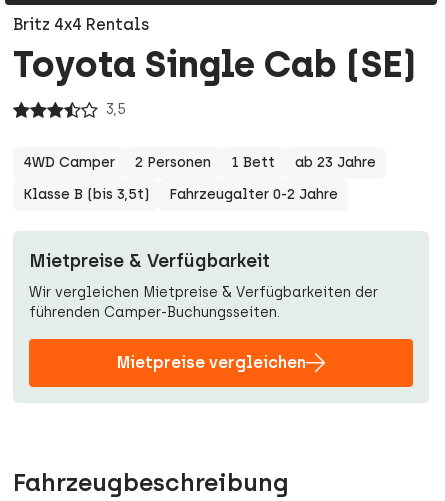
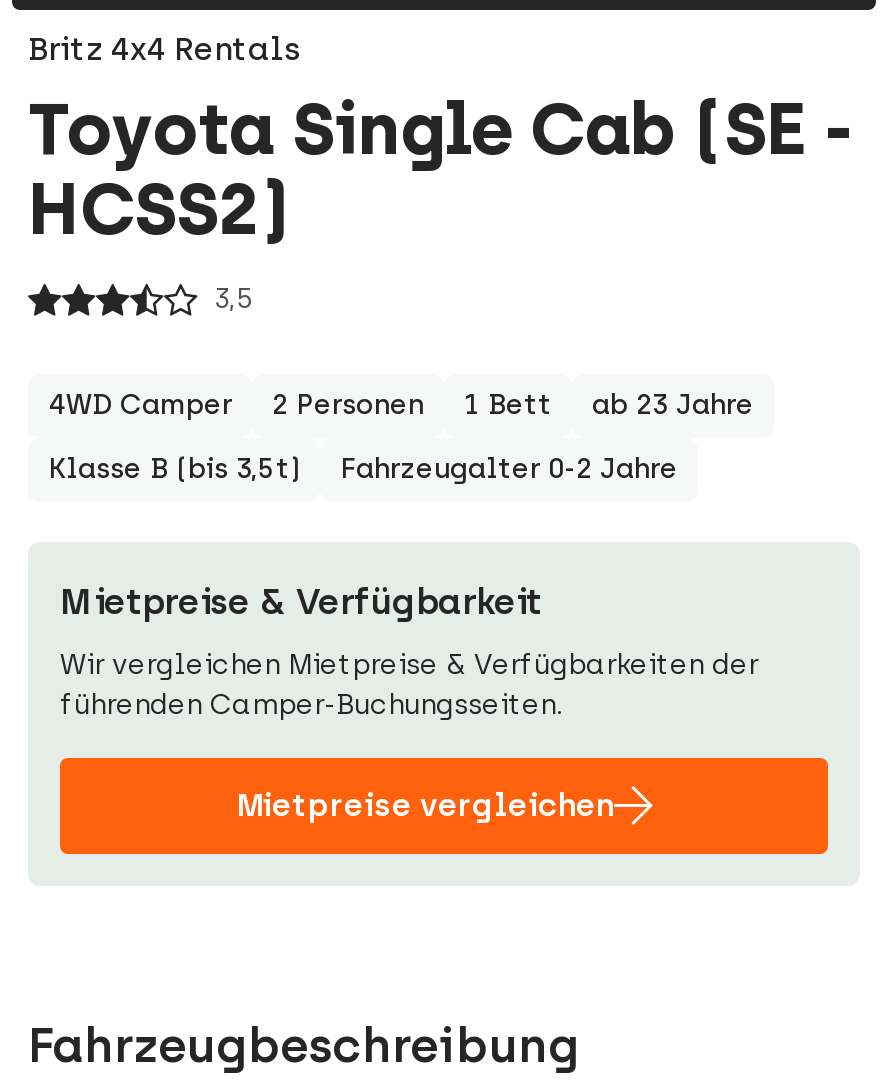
[13,43,416,86] Toyota Single Cab (SE) -> [28,85,854,251] Toyota Single Cab (SE - | HCSS2)

